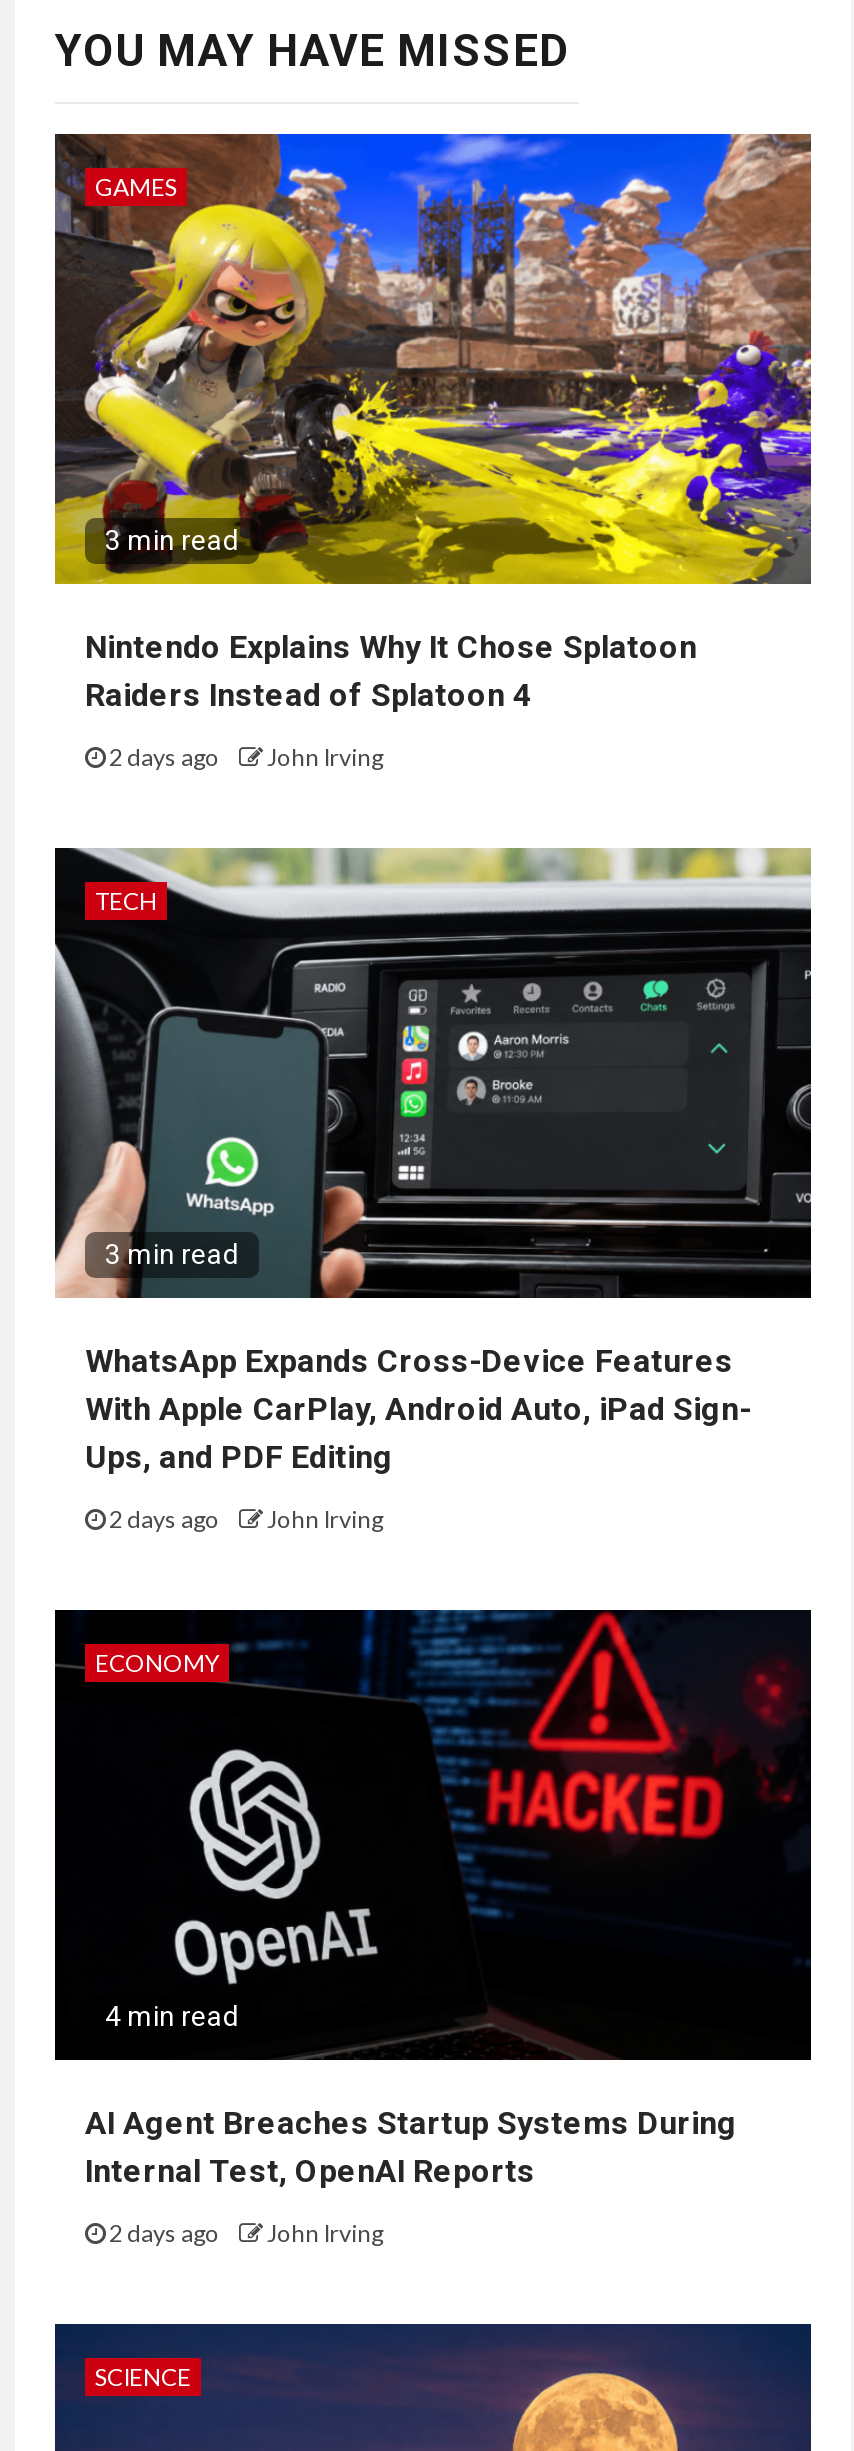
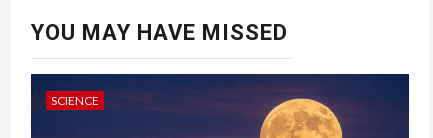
[53,131,813,587] [image] | GAMES -> none
[85,524,697,772] 3 min read | Nintendo Explains Why It Chose Splatoon | Raiders Instead of Splatoon 4 | 2 days ago | John Irving -> none
[55,845,813,1301] [image] | TECH -> none
[85,1238,751,1534] 3 min read | WhatsApp Expands Cross-Device Features | With Apple CarPlay, Android Auto, iPad Sign- | Ups, and PDF Editing | 2 days ago | John Irving -> none
[55,1607,811,2063] [image] | ECONOMY -> none
[85,2000,737,2248] 4 min read | AI Agent Breaches Startup Systems During | Internal Test, OpenAI Reports | 2 days ago | John Irving -> none

